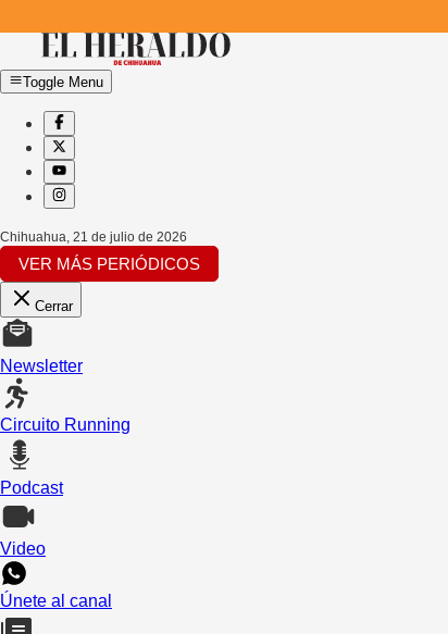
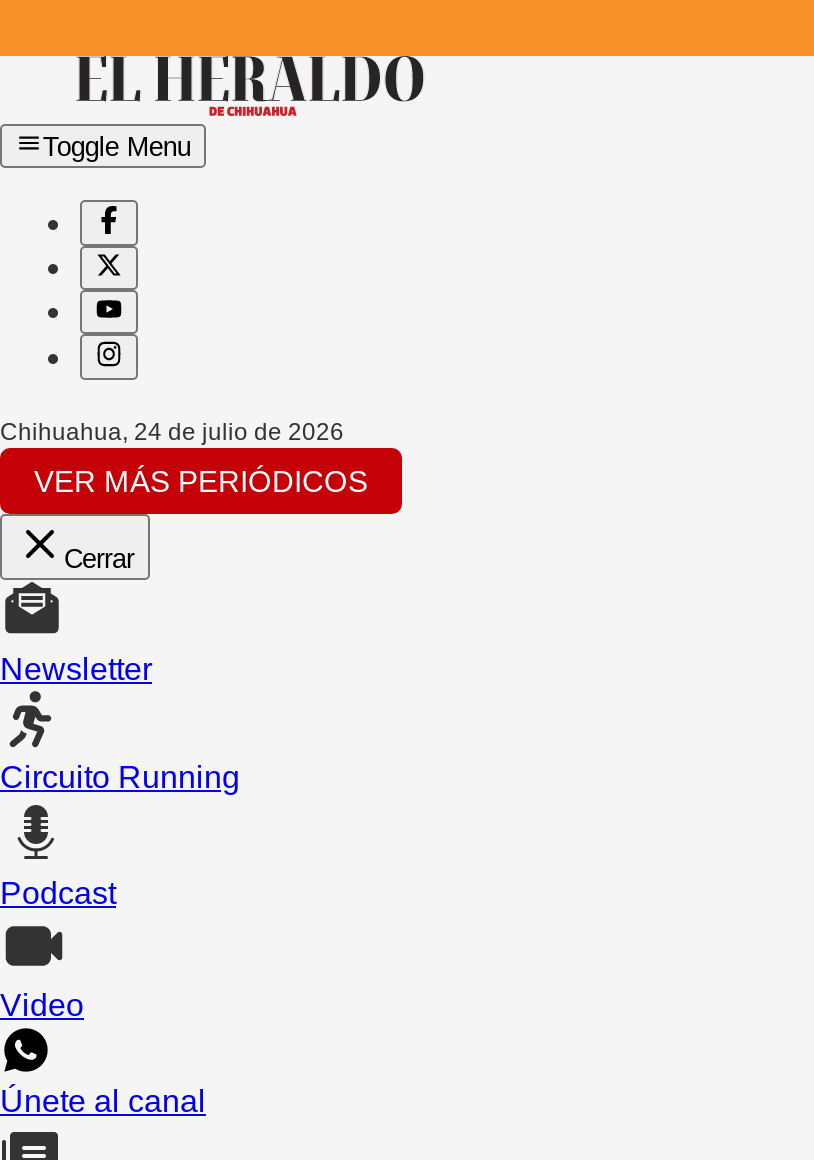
[0,229,187,244] Chihuahua, 21 de julio de 2026 -> [0,417,344,445] Chihuahua, 24 de julio de 2026

